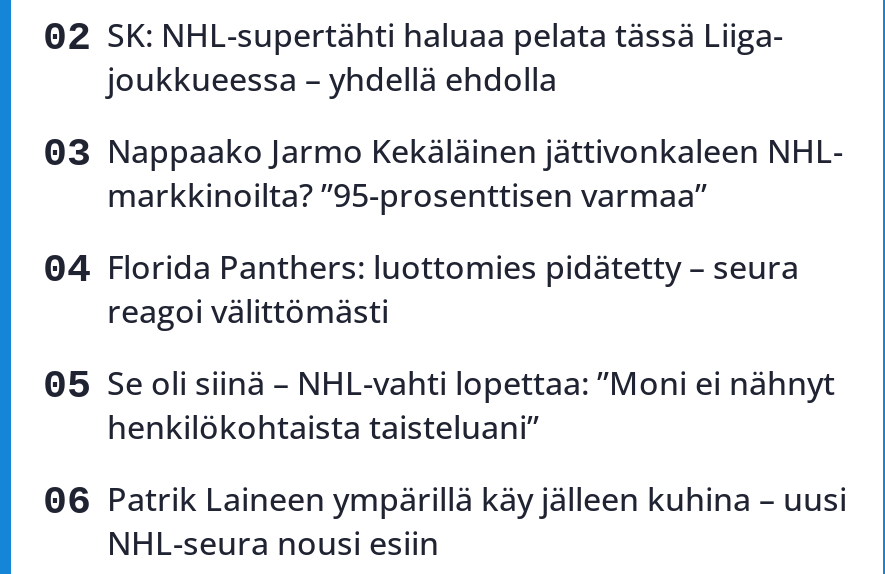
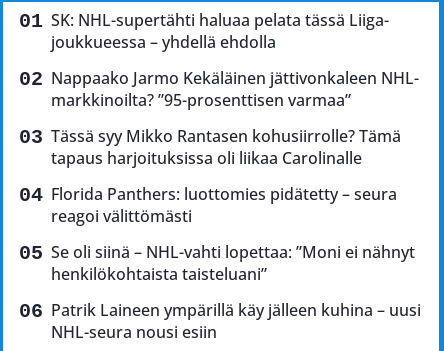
none -> [51,125,401,169] Tässä syy Mikko Rantasen kohusiirrolle? Tämä | tapaus harjoituksissa oli liikaa Carolinalle

